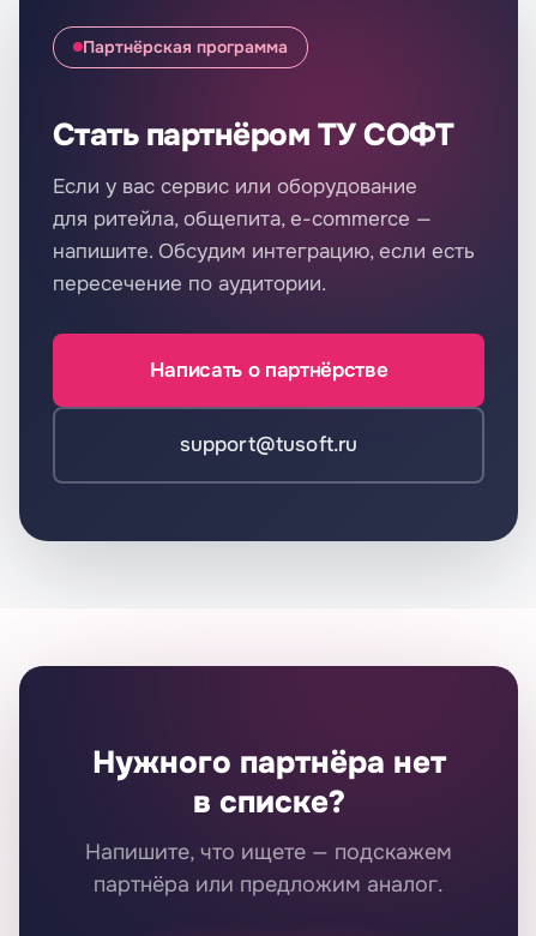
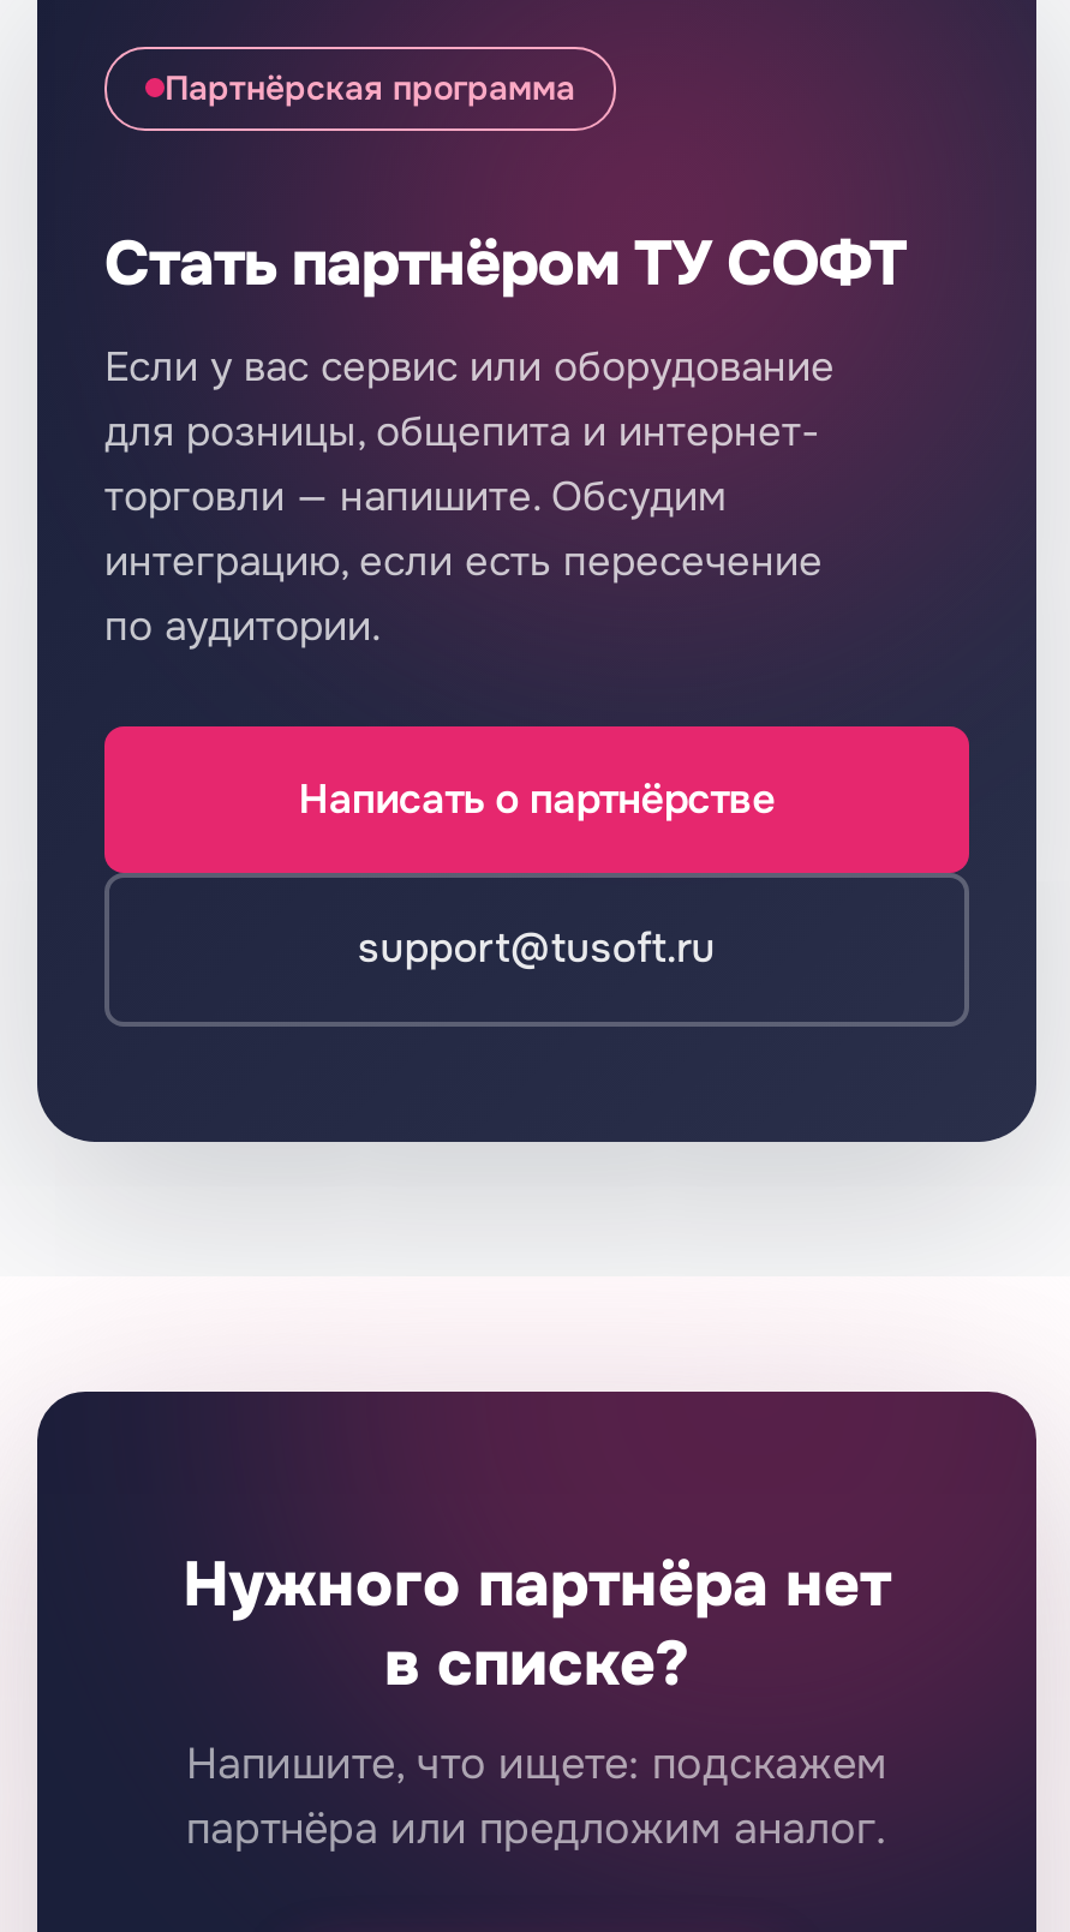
[53,206,475,296] для ритейла, общепита, e-commerce — | напишите. Обсудим интеграцию, если есть | пересечение по аудитории. -> [104,406,823,651] для розницы, общепита и интернет- | торговли — напишите. Обсудим | интеграцию, если есть пересечение | по аудитории.
[85,838,452,865] Напишите, что ищете — подскажем -> [186,1737,887,1790] Напишите, что ищете: подскажем

